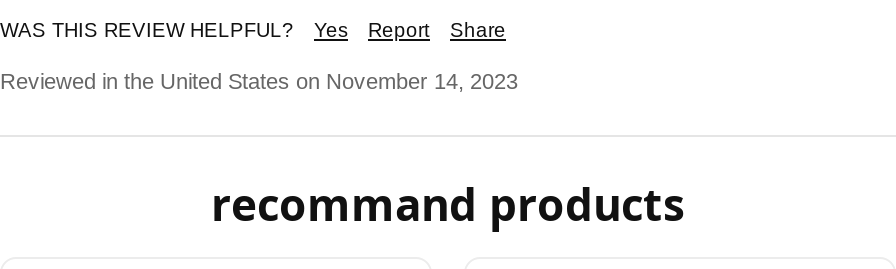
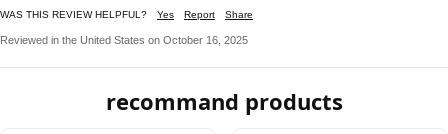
[0,69,518,93] Reviewed in the United States on November 14, 2023 -> [0,34,248,46] Reviewed in the United States on October 16, 2025

